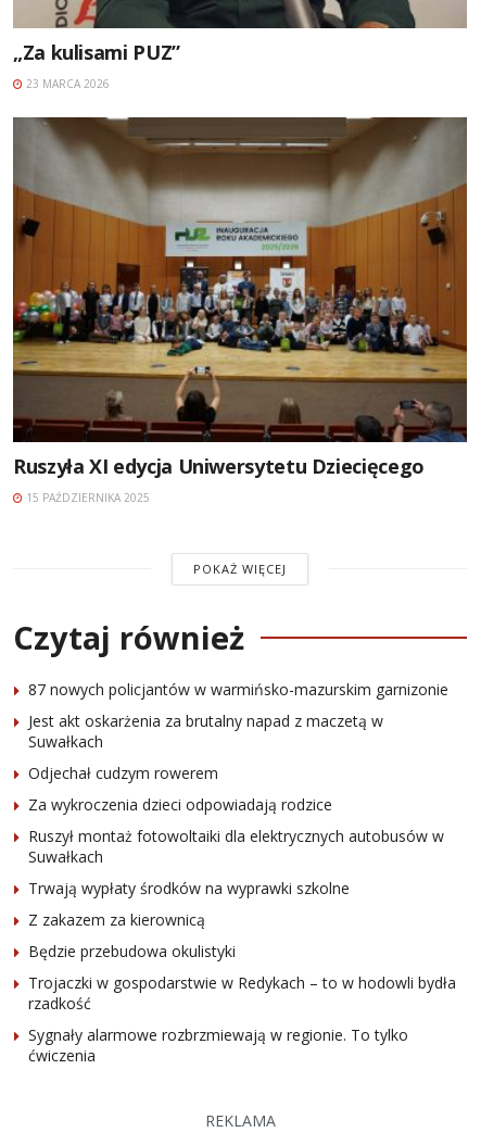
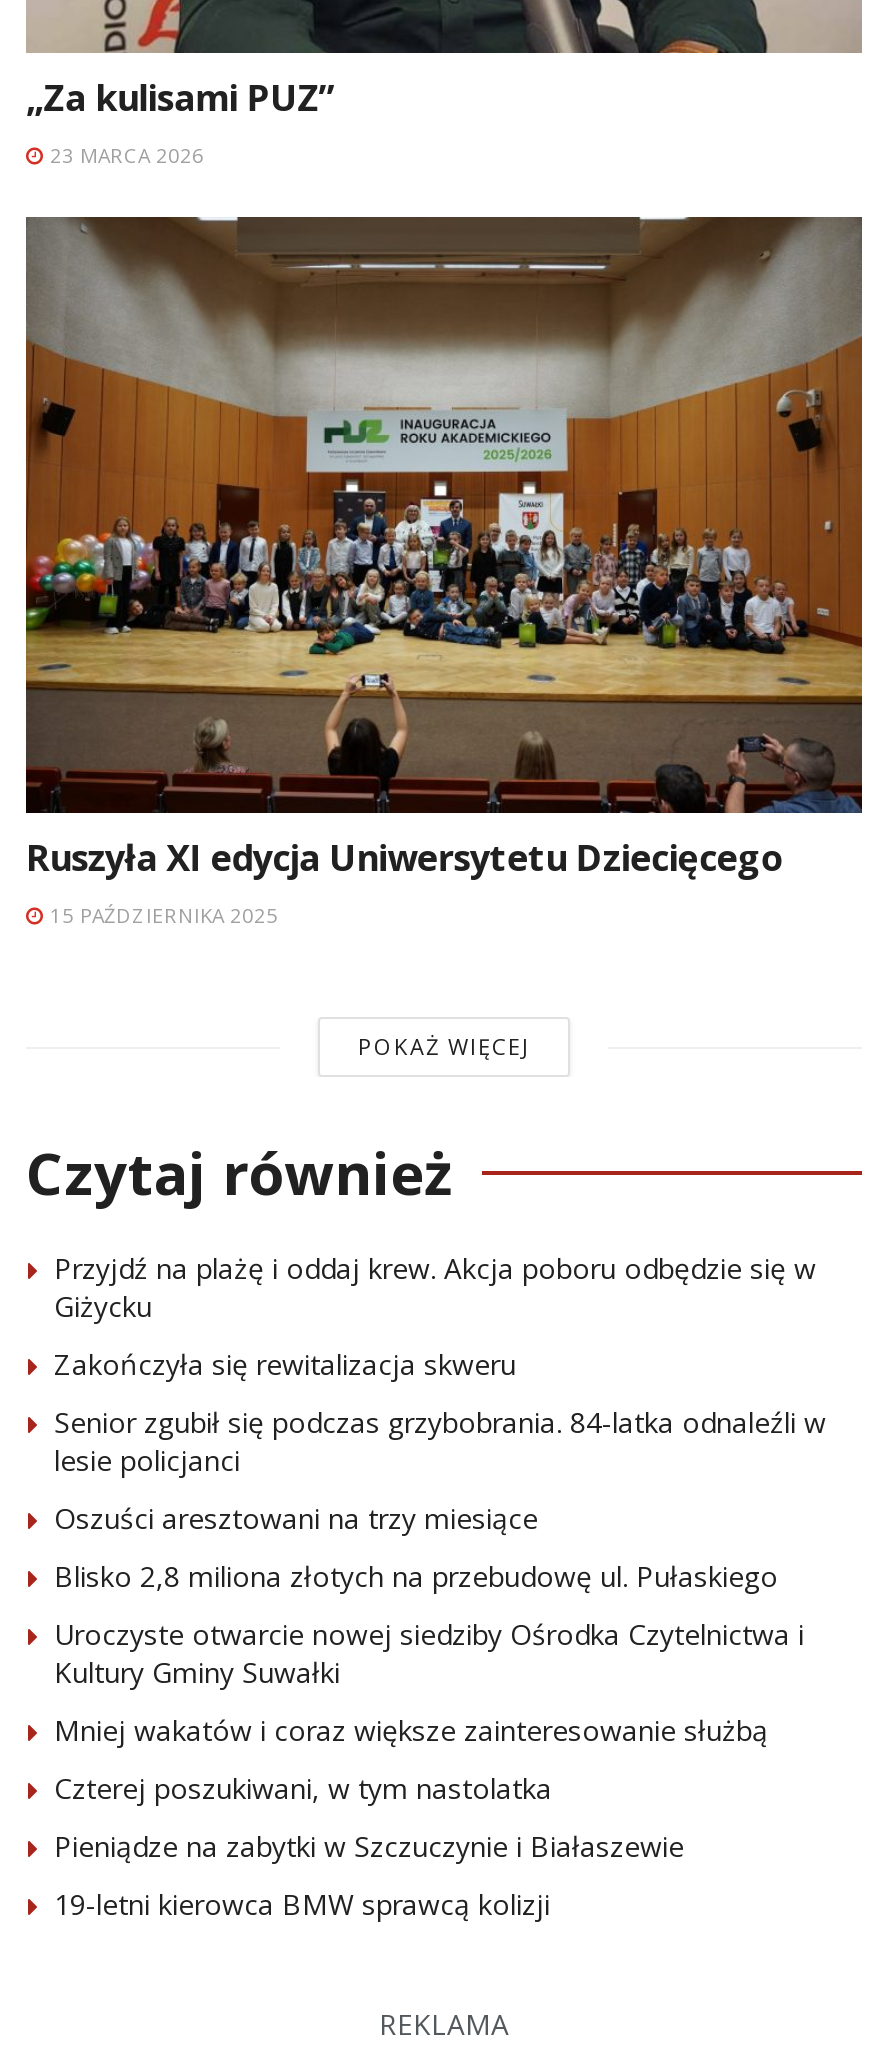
[28,679,448,699] 87 nowych policjantów w warmińsko-mazurskim garnizonie -> [54,1249,816,1325] Przyjdź na plażę i oddaj krew. Akcja poboru odbędzie się w | Giżycku
[28,710,383,751] Jest akt oskarżenia za brutalny napad z maczetą w | Suwałkach -> [54,1345,516,1383] Zakończyła się rewitalizacja skweru
[28,762,218,783] Odjechał cudzym rowerem -> [54,1403,826,1479] Senior zgubił się podczas grzybobrania. 84-latka odnaleźli w | lesie policjanci
[28,794,332,814] Za wykroczenia dzieci odpowiadają rodzice -> [54,1499,538,1537] Oszuści aresztowani na trzy miesiące
[28,825,444,866] Ruszył montaż fotowoltaiki dla elektrycznych autobusów w | Suwałkach -> [54,1557,778,1595] Blisko 2,8 miliona złotych na przebudowę ul. Pułaskiego
[28,877,350,898] Trwają wypłaty środków na wyprawki szkolne -> [54,1615,804,1691] Uroczyste otwarcie nowej siedziby Ośrodka Czytelnictwa i | Kultury Gminy Suwałki
[28,909,205,929] Z zakazem za kierownicą -> [54,1711,768,1749] Mniej wakatów i coraz większe zainteresowanie służbą
[28,940,236,961] Będzie przebudowa okulistyki -> [54,1769,552,1807] Czterej poszukiwani, w tym nastolatka
[28,972,456,1013] Trojaczki w gospodarstwie w Redykach – to w hodowli bydła | rzadkość -> [54,1827,684,1865] Pieniądze na zabytki w Szczuczynie i Białaszewie
[28,1024,408,1065] Sygnały alarmowe rozbrzmiewają w regionie. To tylko | ćwiczenia -> [54,1885,550,1923] 19-letni kierowca BMW sprawcą kolizji

